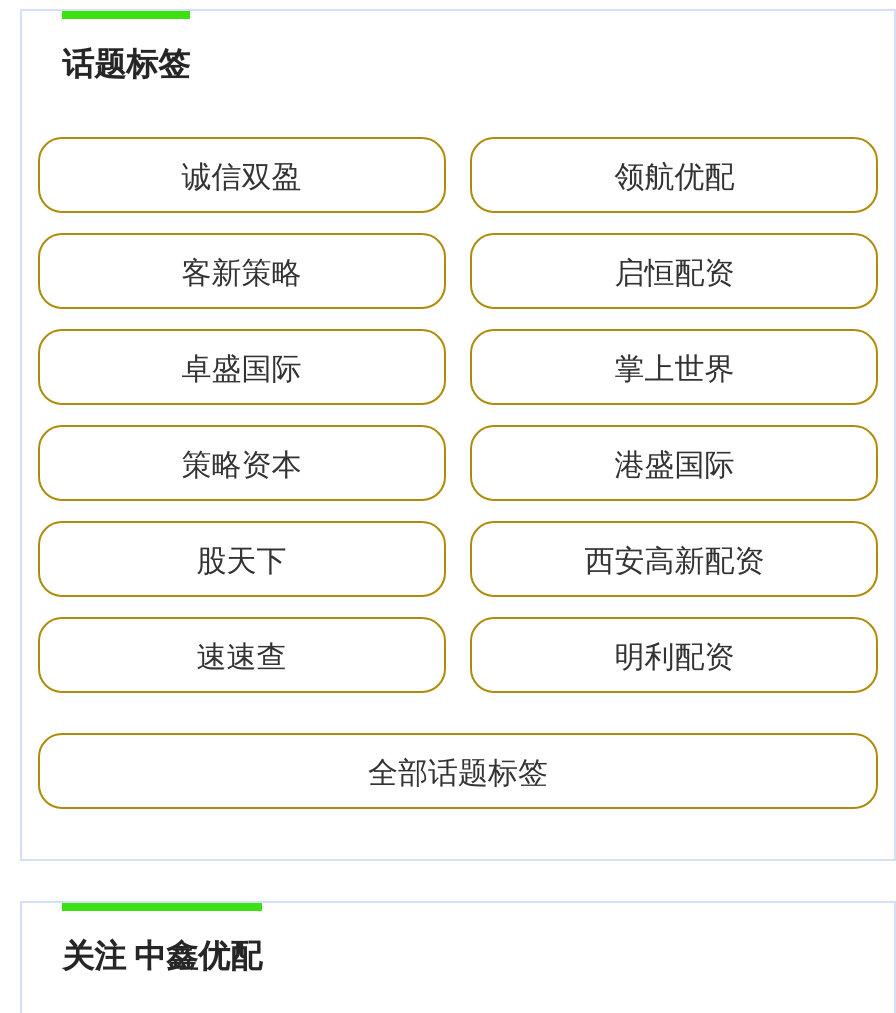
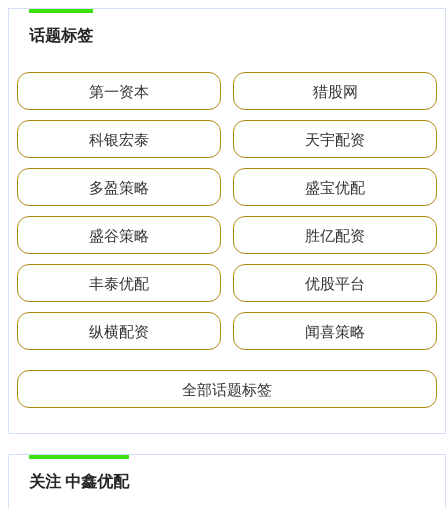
[182,154,734,196] 诚信双盈 | 领航优配 -> [89,80,358,101] 第一资本 | 猎股网
[182,250,734,292] 客新策略 | 启恒配资 -> [89,128,365,149] 科银宏泰 | 天宇配资
[182,346,734,388] 卓盛国际 | 掌上世界 -> [89,176,365,197] 多盈策略 | 盛宝优配
[182,442,734,484] 策略资本 | 港盛国际 -> [89,224,365,245] 盛谷策略 | 胜亿配资
[197,538,764,580] 股天下 | 西安高新配资 -> [89,272,365,293] 丰泰优配 | 优股平台
[197,634,734,676] 速速查 | 明利配资 -> [89,320,365,341] 纵横配资 | 闻喜策略

